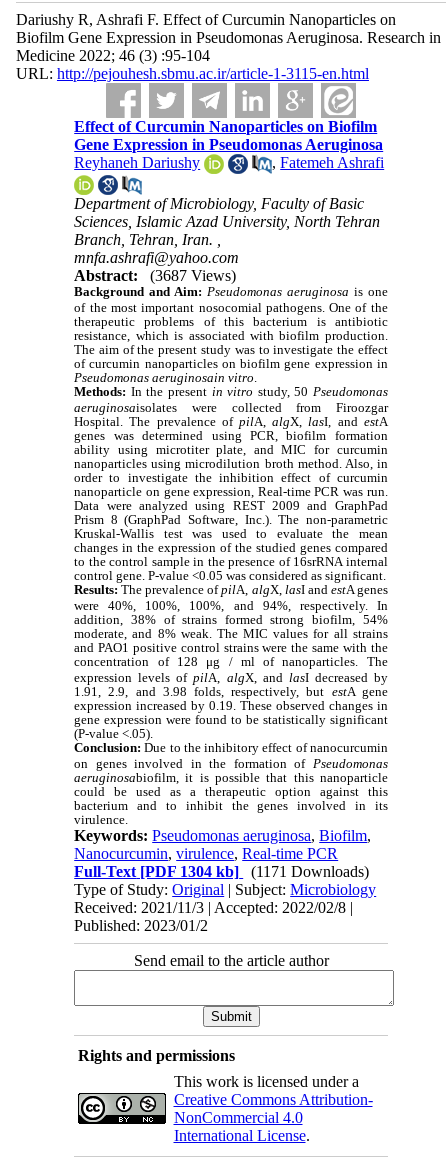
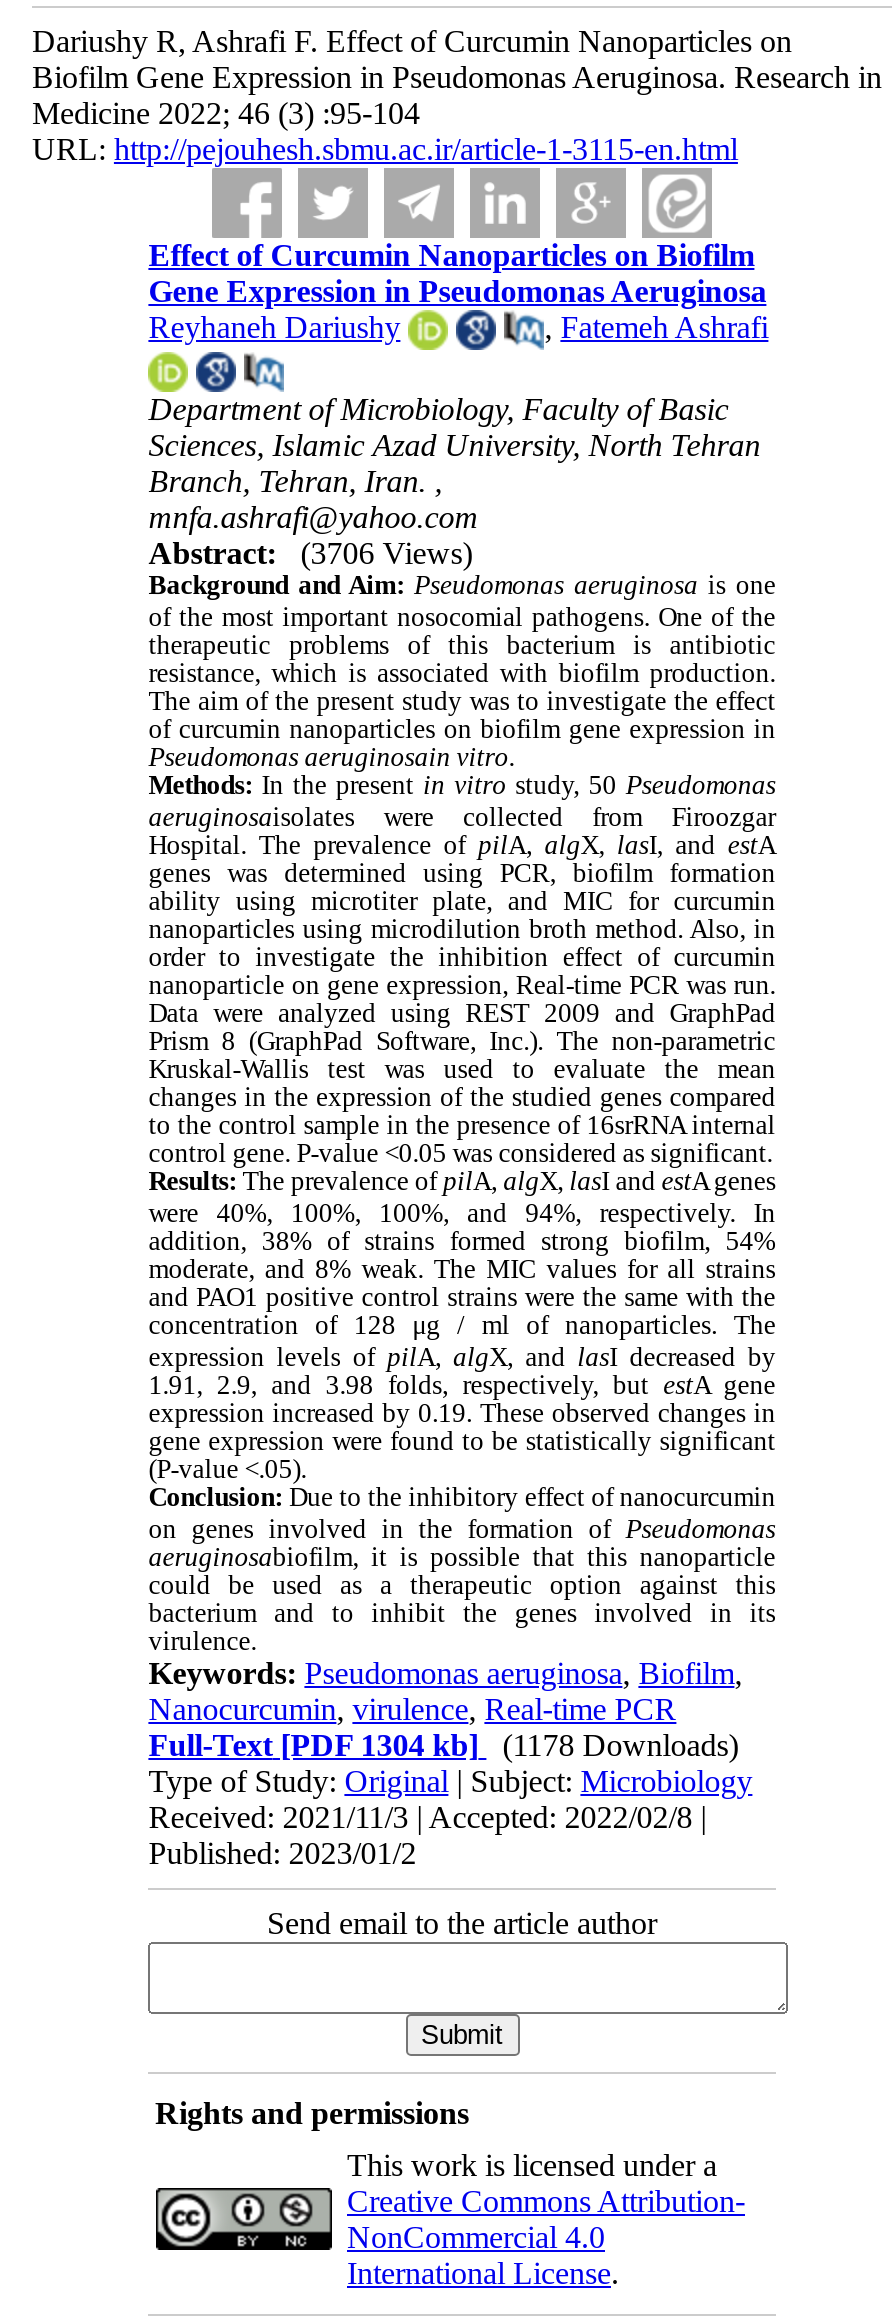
[74,267,236,284] Abstract: (3687 Views) -> [148,535,472,569] Abstract: (3706 Views)
[74,863,369,880] Full-Text [PDF 1304 kb] (1171 Downloads) -> [148,1727,738,1761] Full-Text [PDF 1304 kb] (1178 Downloads)

